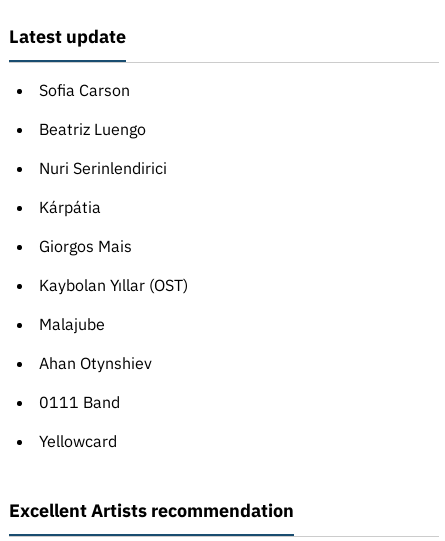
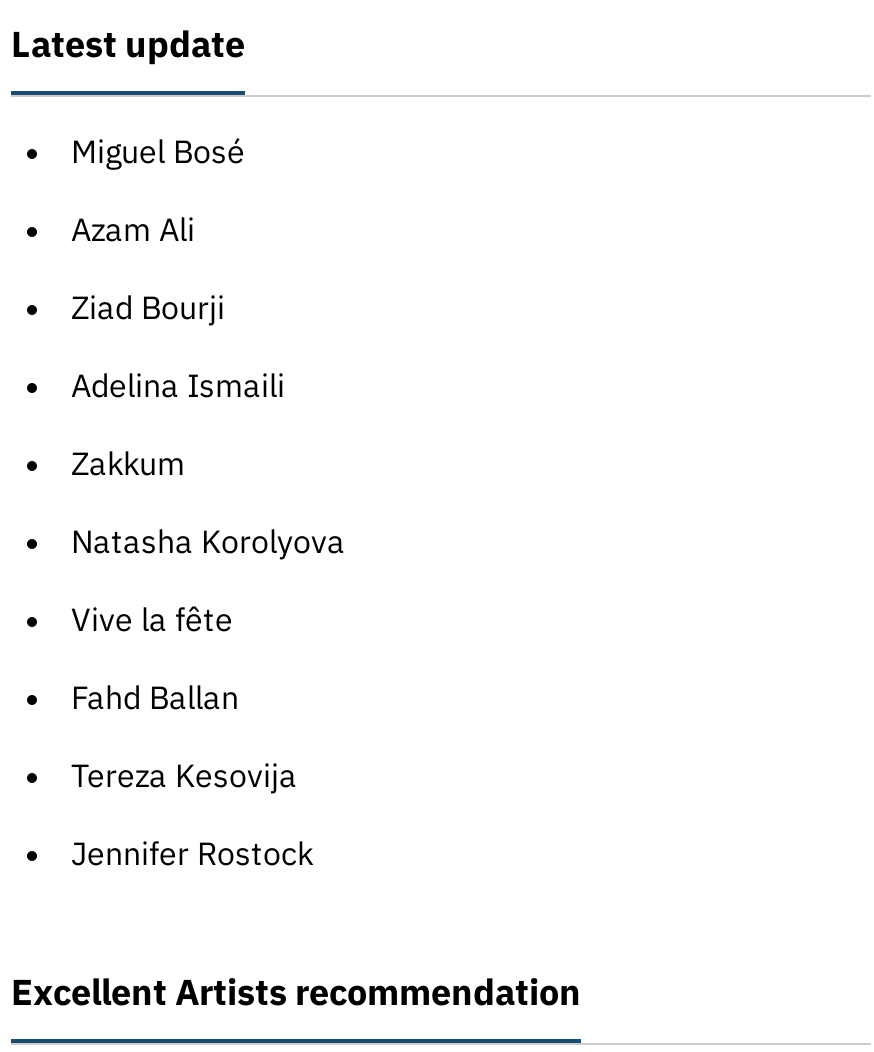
[39,80,130,100] Sofia Carson -> [71,131,245,171] Miguel Bosé
[39,119,146,139] Beatriz Luengo -> [71,209,195,249] Azam Ali
[39,158,167,178] Nuri Serinlendirici -> [71,287,225,327] Ziad Bourji
[39,197,101,217] Kárpátia -> [71,365,285,405] Adelina Ismaili
[39,236,132,256] Giorgos Mais -> [71,443,185,483] Zakkum
[39,275,188,295] Kaybolan Yıllar (OST) -> [71,521,345,561] Natasha Korolyova
[39,314,105,334] Malajube -> [71,599,233,639] Vive la fête
[39,353,152,373] Ahan Otynshiev -> [71,677,239,717] Fahd Ballan
[39,392,120,412] 0111 Band -> [71,755,297,795] Tereza Kesovija
[39,431,117,451] Yellowcard -> [71,833,313,873] Jennifer Rostock

